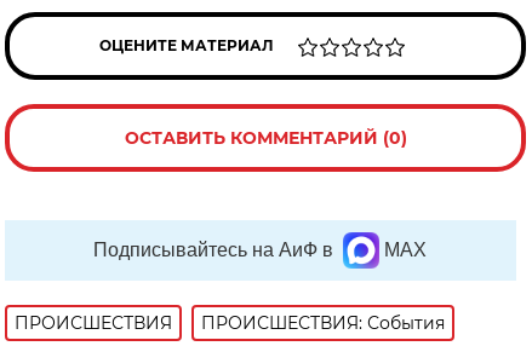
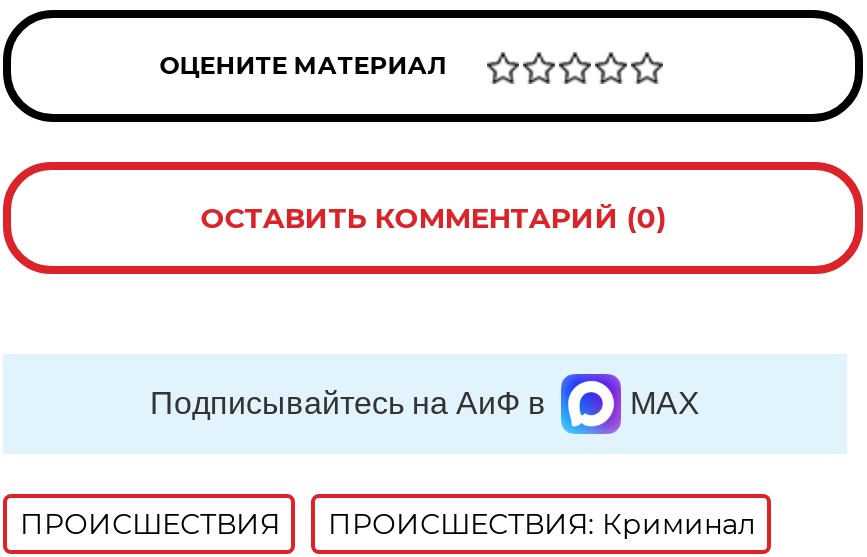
[202,312,445,334] ПРОИСШЕСТВИЯ: События -> [328,506,756,542] ПРОИСШЕСТВИЯ: Криминал

